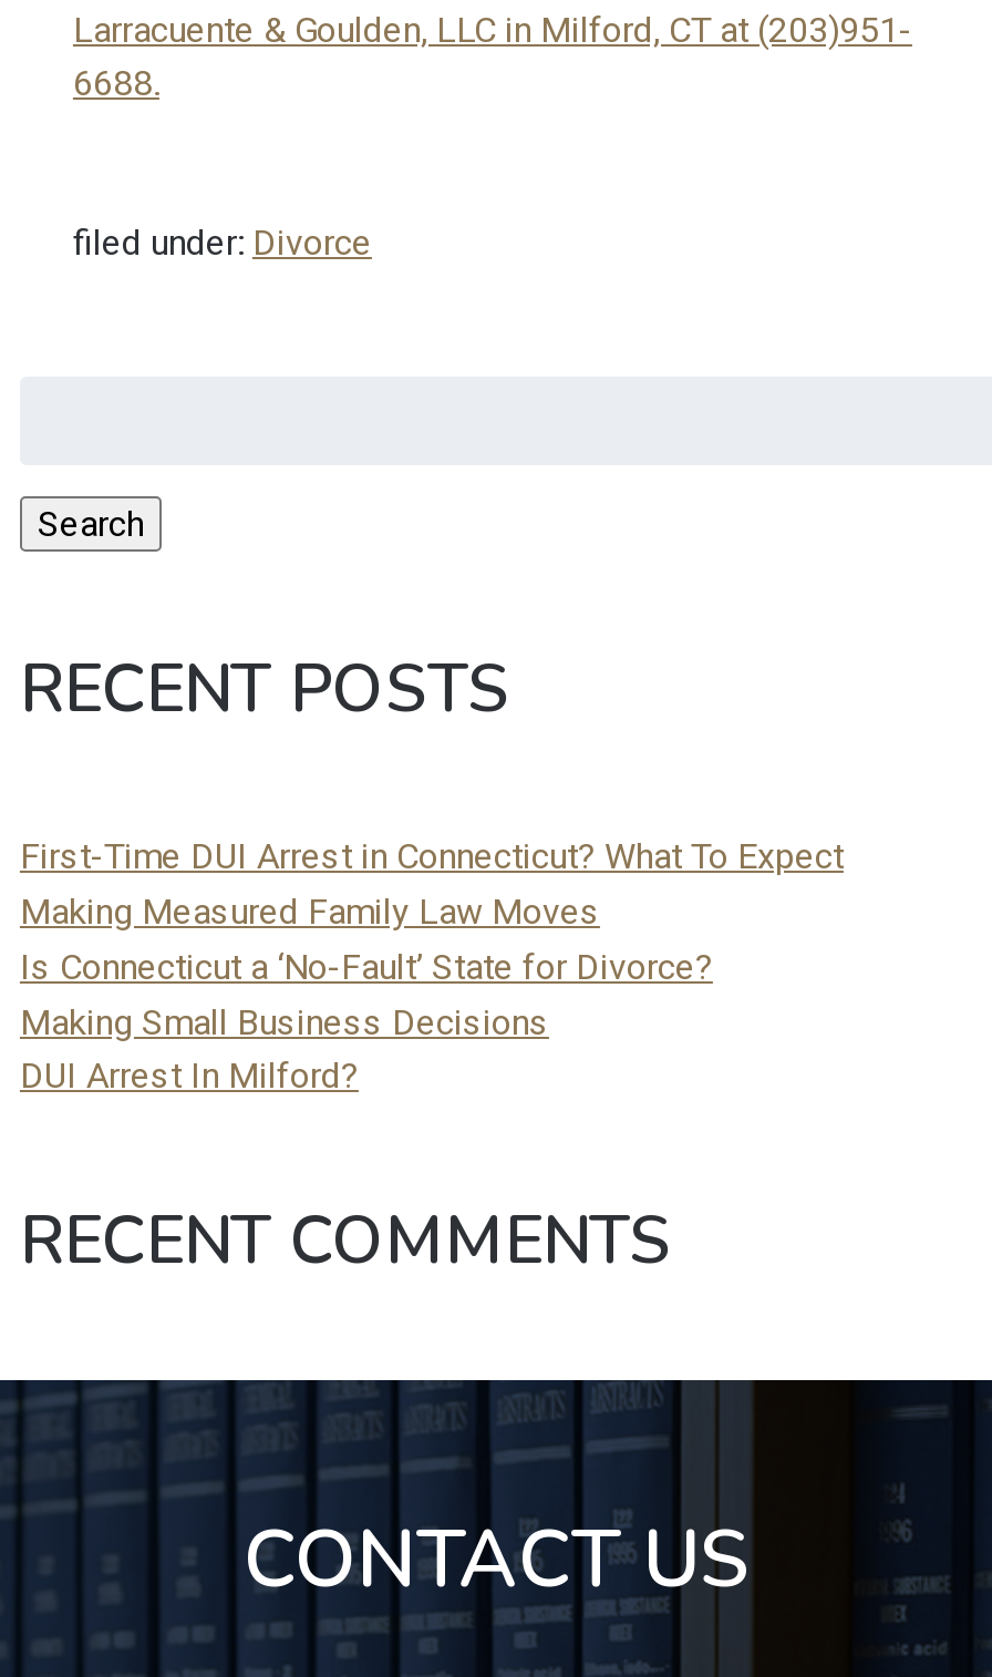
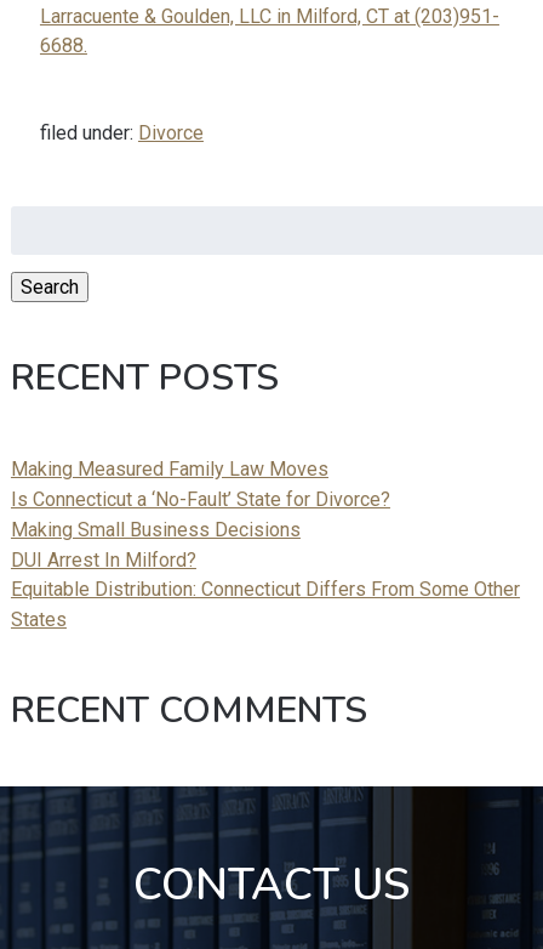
[20,835,844,877] First-Time DUI Arrest in Connecticut? What To Expect -> none
moved [20,890,713,1097] -> [11,458,390,571]: Making Measured Family Law Moves | Is Connecticut a ‘No-Fault’ State for Divorce? | Making Small Business Decisions | DUI Arrest In Milford?
none -> [11,578,520,631] Equitable Distribution: Connecticut Differs From Some Other | States

